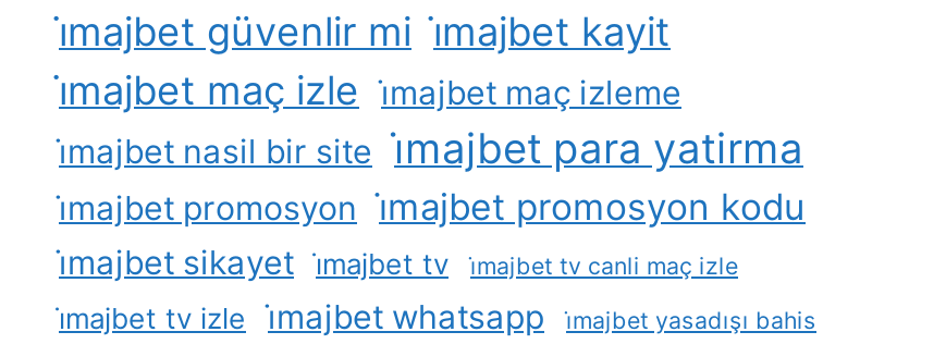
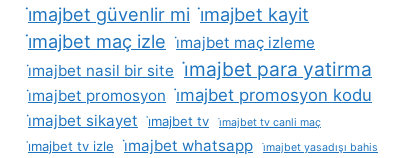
[470,251,738,280] i̇majbet tv canli maç izle -> [219,115,321,128] i̇majbet tv canli maç

